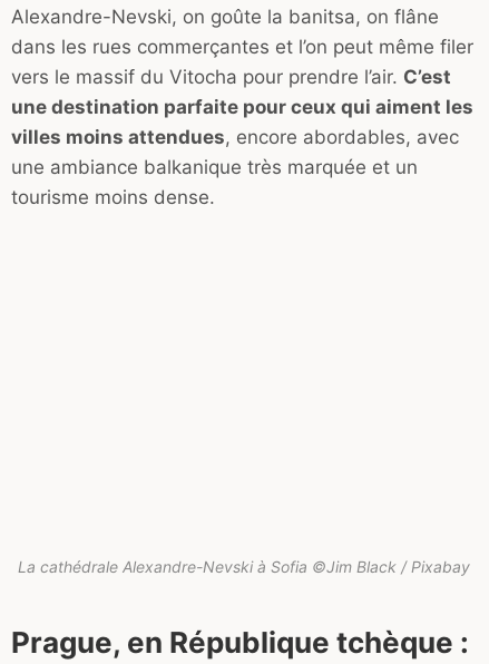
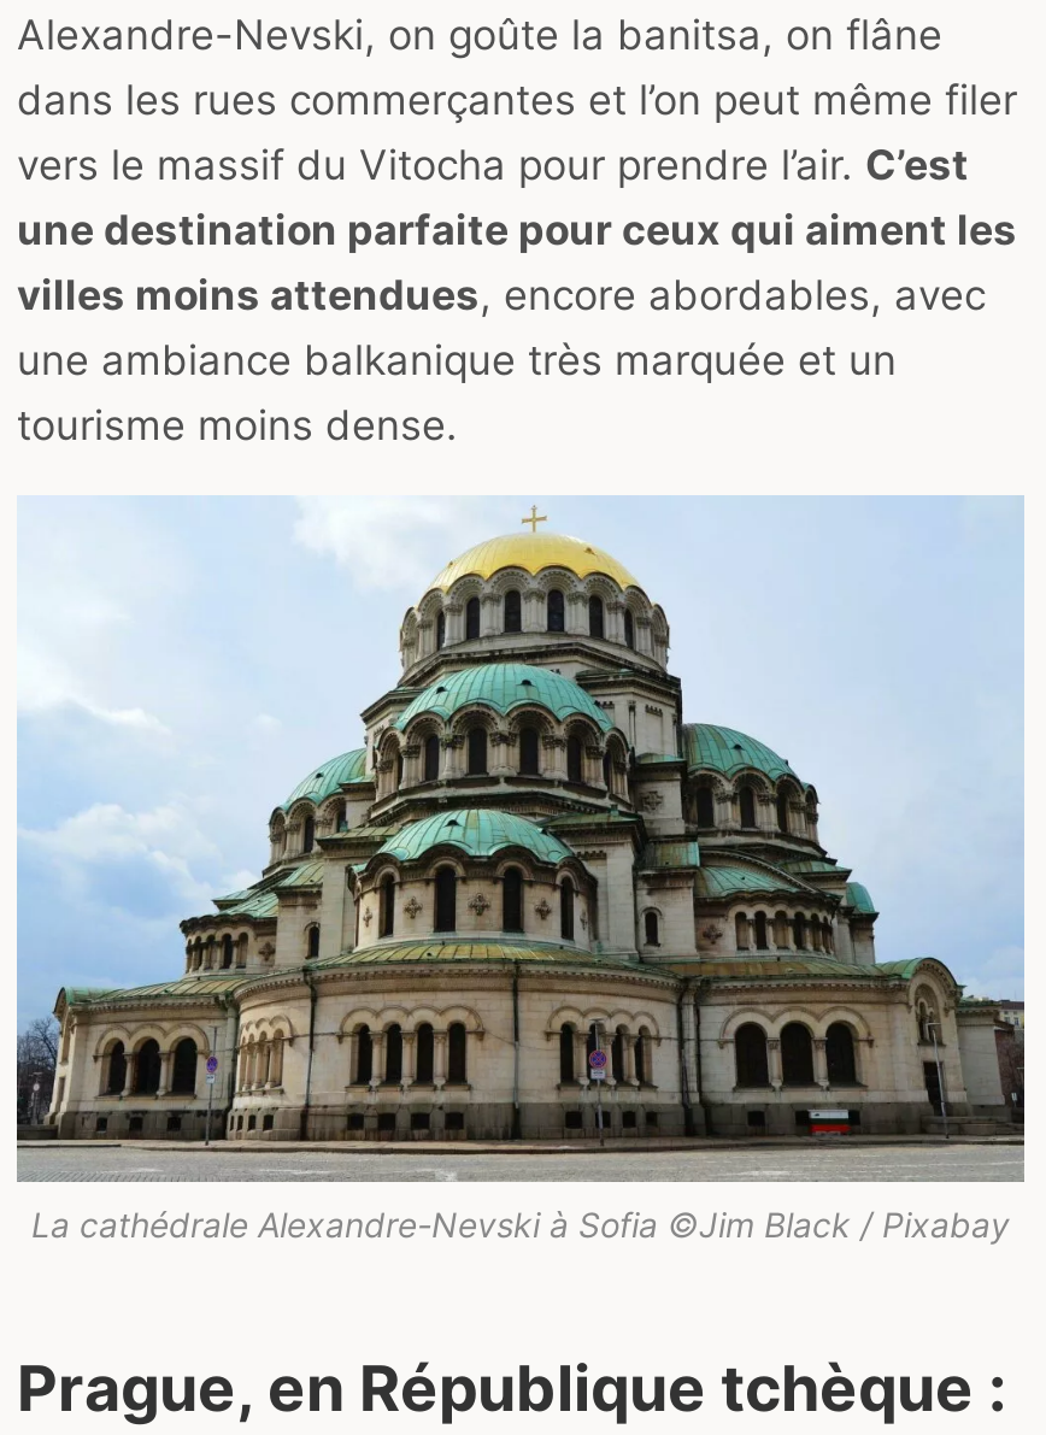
none -> [14,495,1027,1184] [image]

